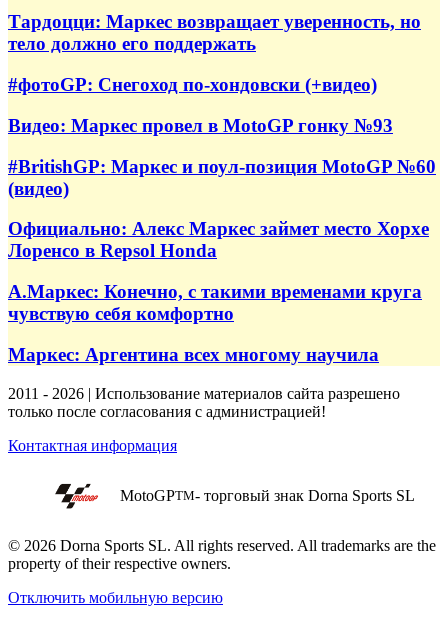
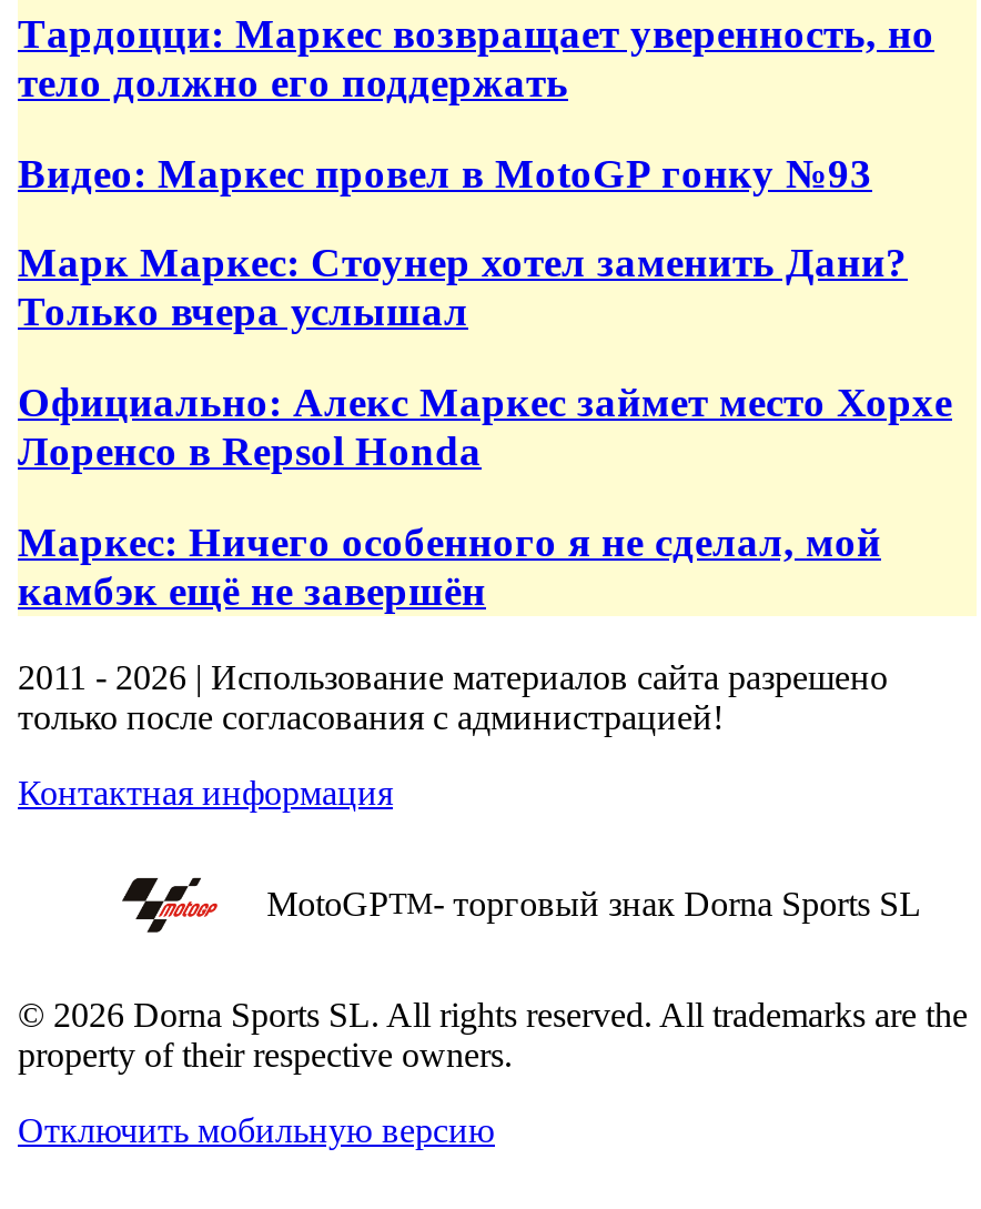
[8,74,377,95] #фотоGP: Снегоход по-хондовски (+видео) -> none
[8,156,436,199] #BritishGP: Маркес и поул-позиция MotoGP №60 | (видео) -> [18,240,908,335] Марк Маркес: Стоунер хотел заменить Дани? | Только вчера услышал
[8,281,422,365] А.Маркес: Конечно, с такими временами круга | чувствую себя комфортно | Маркес: Аргентина всех многому научила -> [18,518,881,613] Маркес: Ничего особенного я не сделал, мой | камбэк ещё не завершён

